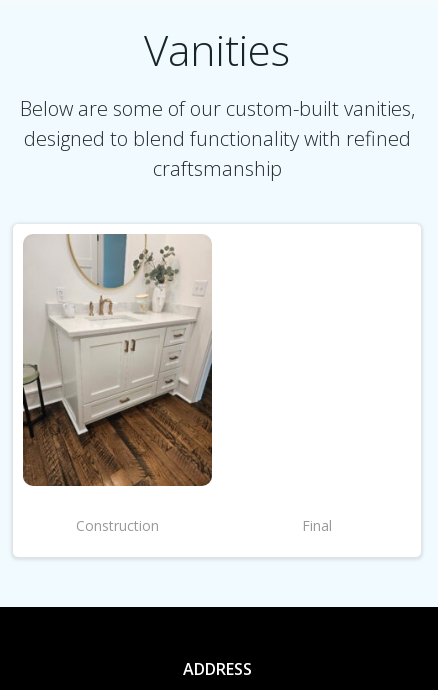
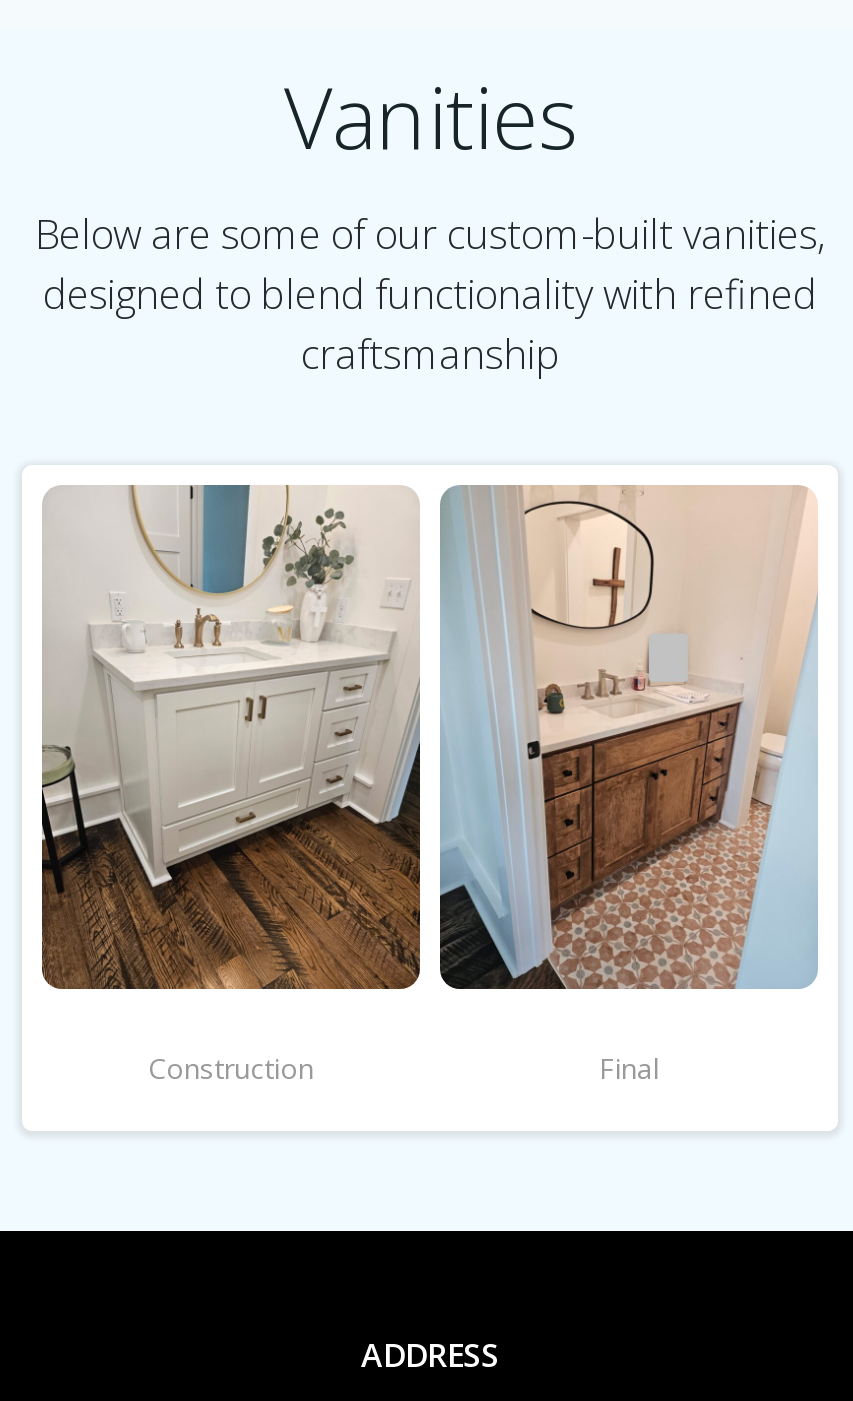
none -> [438,483,818,991] [image]

